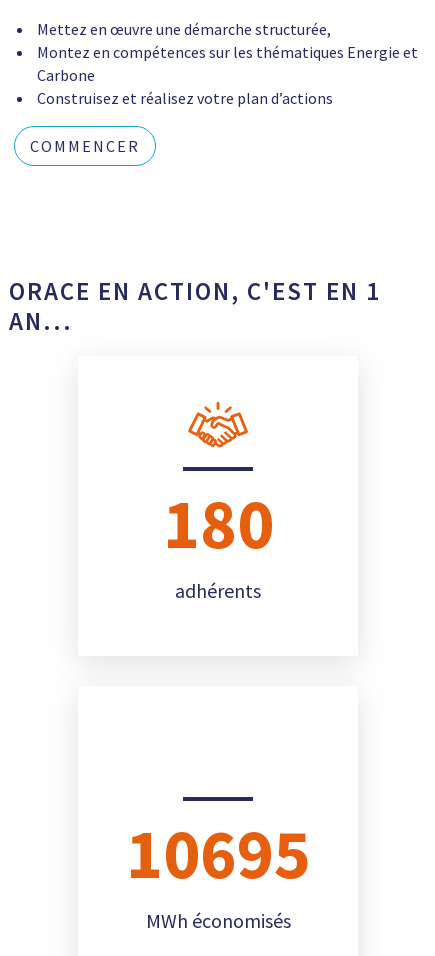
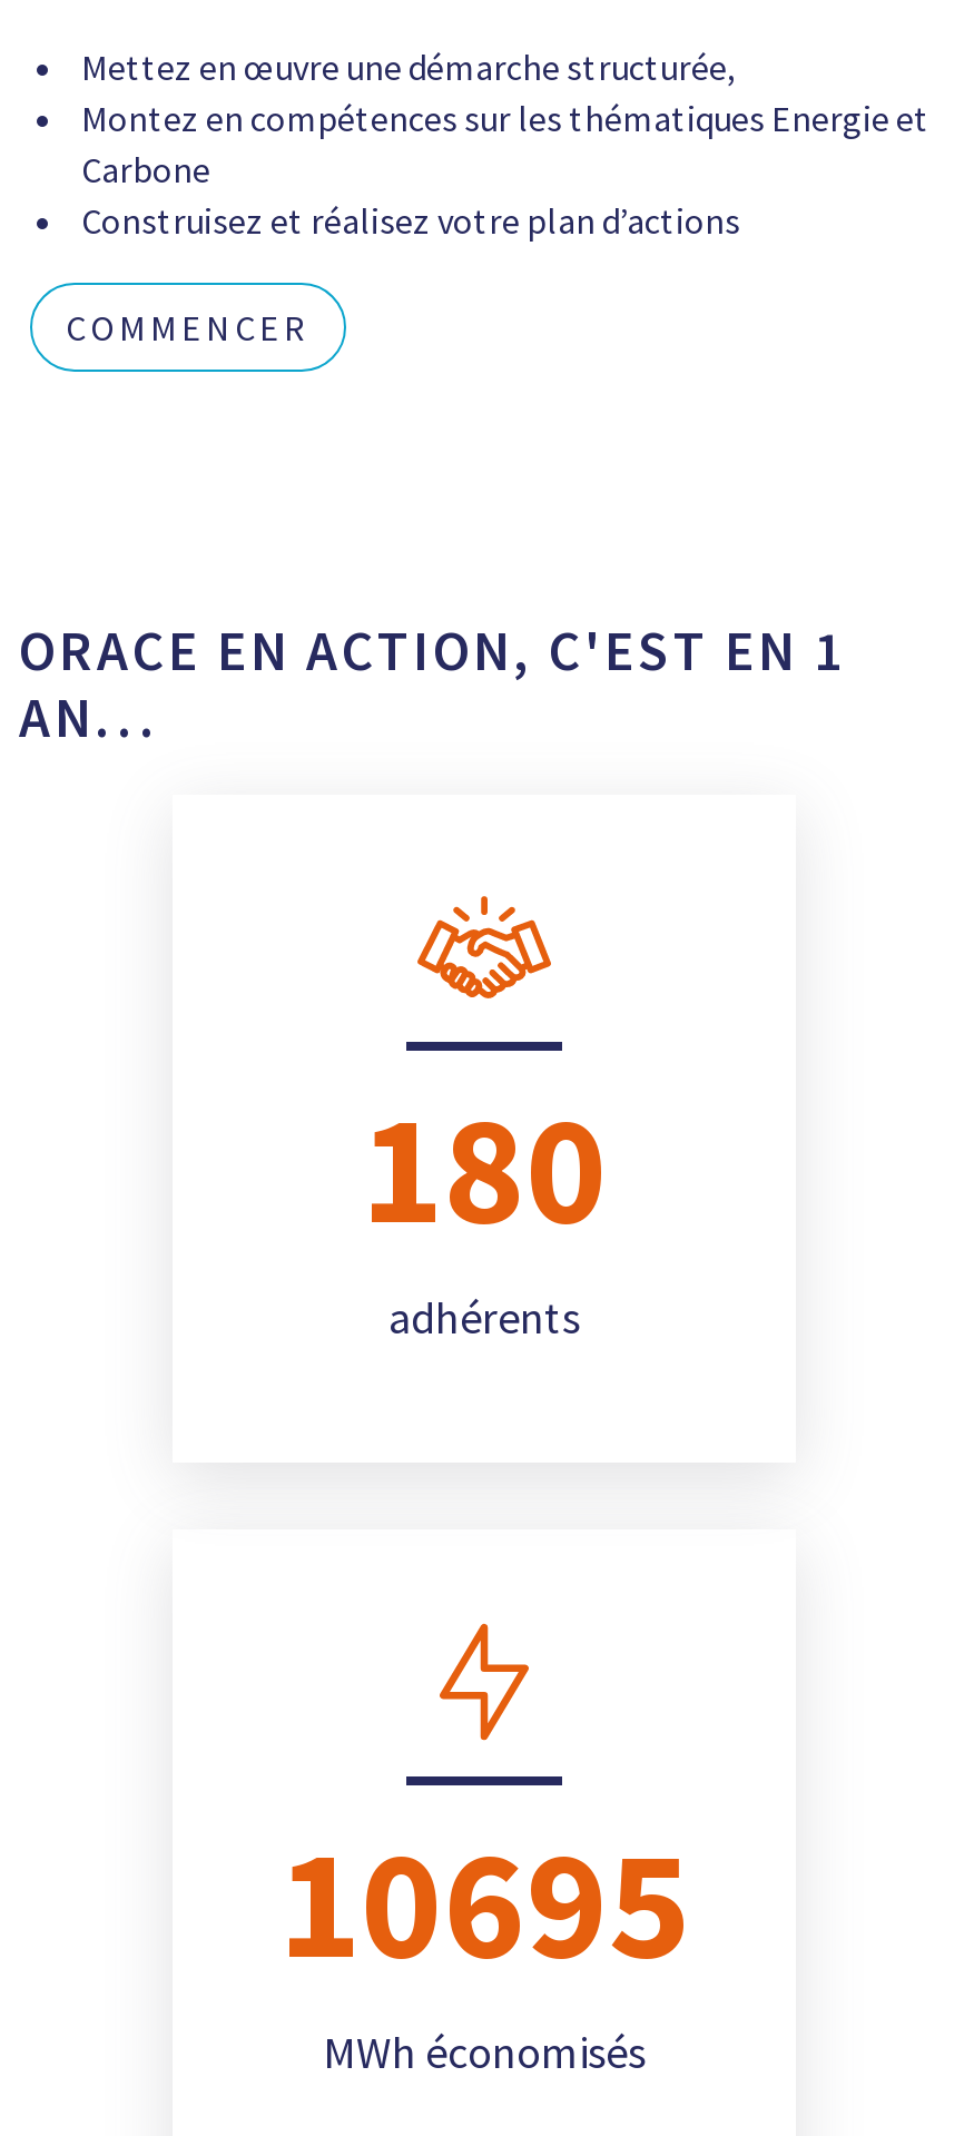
none -> [437,1621,531,1743] [image]

